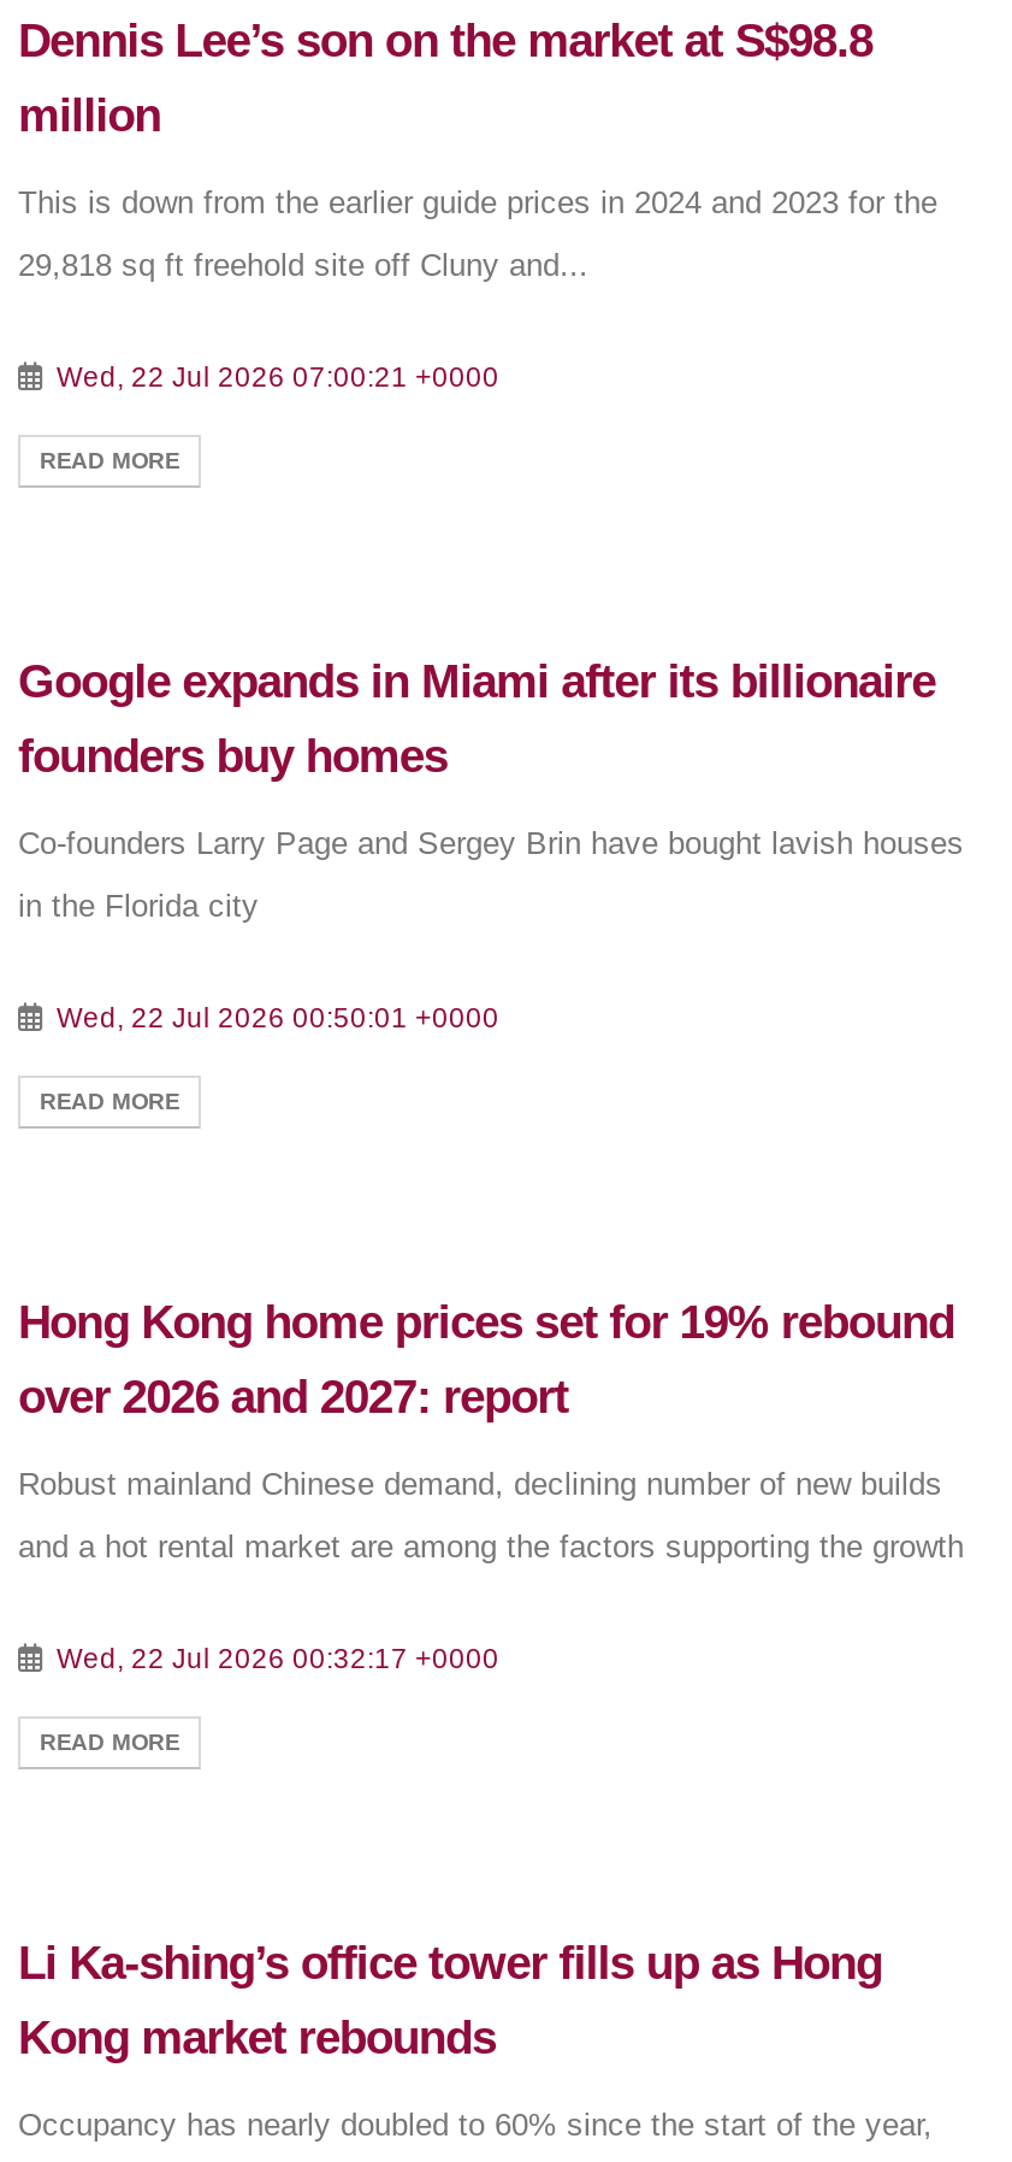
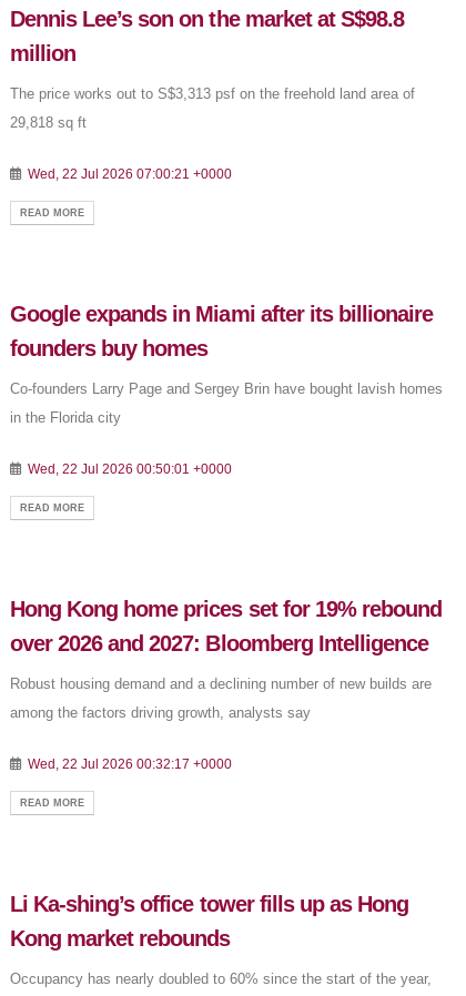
[18,184,937,220] This is down from the earlier guide prices in 2024 and 2023 for the -> [10,85,415,102] The price works out to S$3,313 psf on the freehold land area of
[18,247,588,283] 29,818 sq ft freehold site off Cluny and... -> [10,114,87,131] 29,818 sq ft
[18,825,964,861] Co-founders Larry Page and Sergey Brin have bought lavish houses -> [10,380,443,397] Co-founders Larry Page and Sergey Brin have bought lavish homes
[18,1369,568,1422] over 2026 and 2027: report -> [10,631,428,655] over 2026 and 2027: Bloomberg Intelligence
[18,1466,942,1502] Robust mainland Chinese demand, declining number of new builds -> [10,675,432,692] Robust housing demand and a declining number of new builds are
[18,1528,964,1565] and a hot rental market are among the factors supporting the growth -> [10,704,311,721] among the factors driving growth, analysts say

